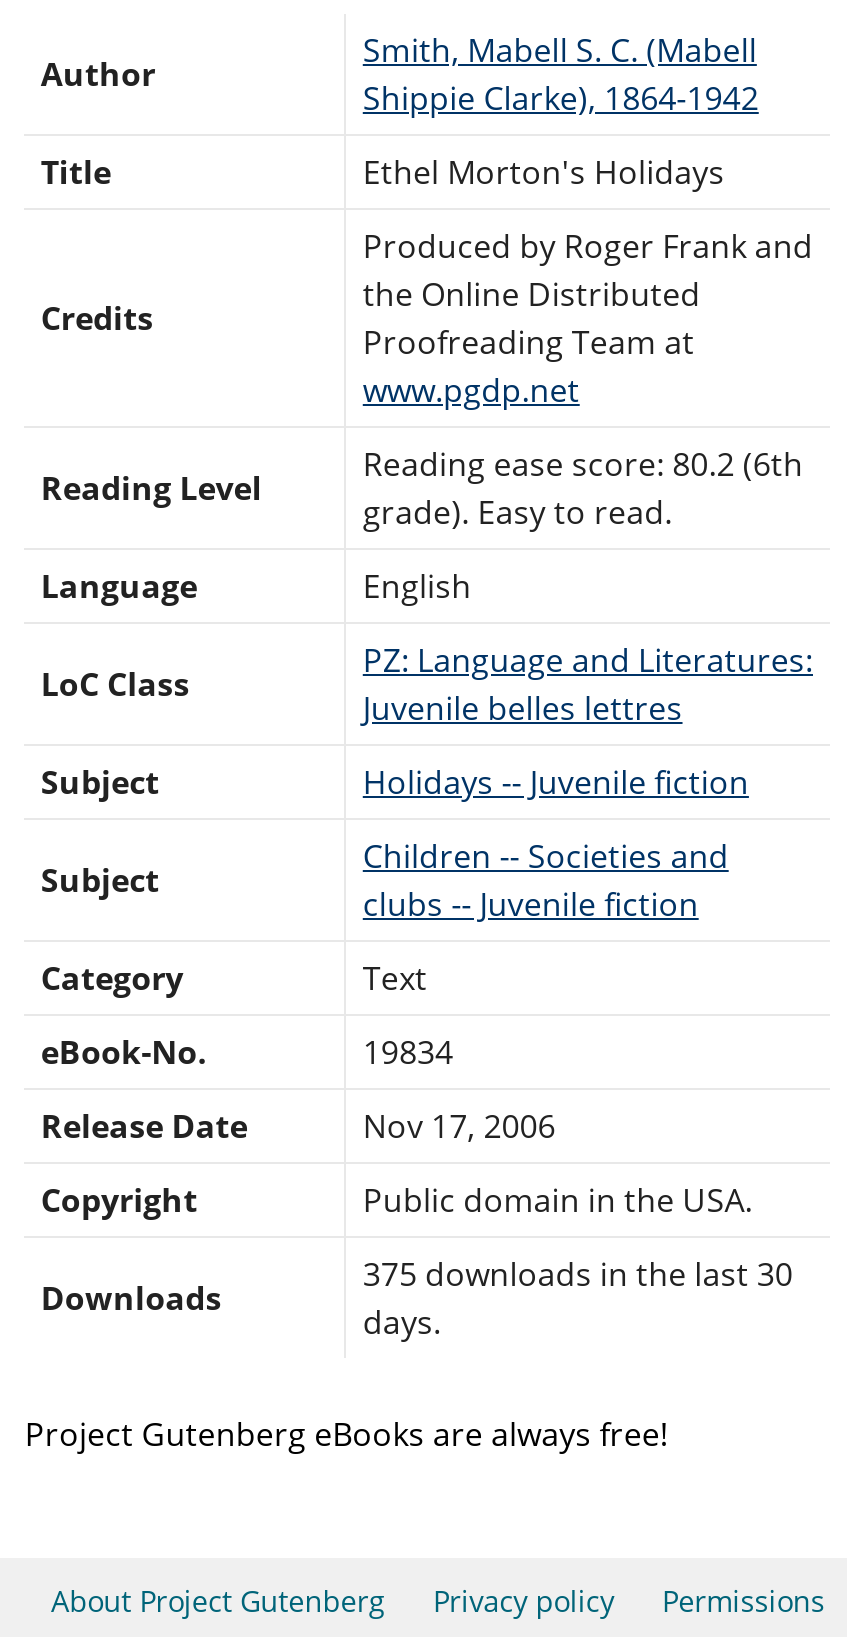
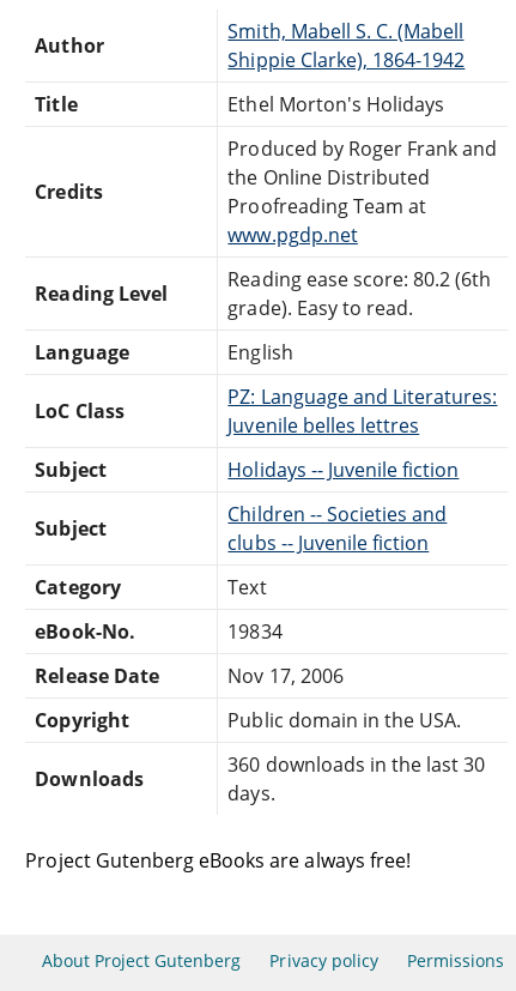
[363,1251,793,1295] 375 downloads in the last 30 -> [228,751,485,777] 360 downloads in the last 30

